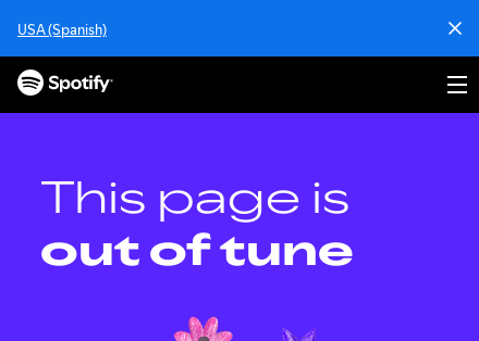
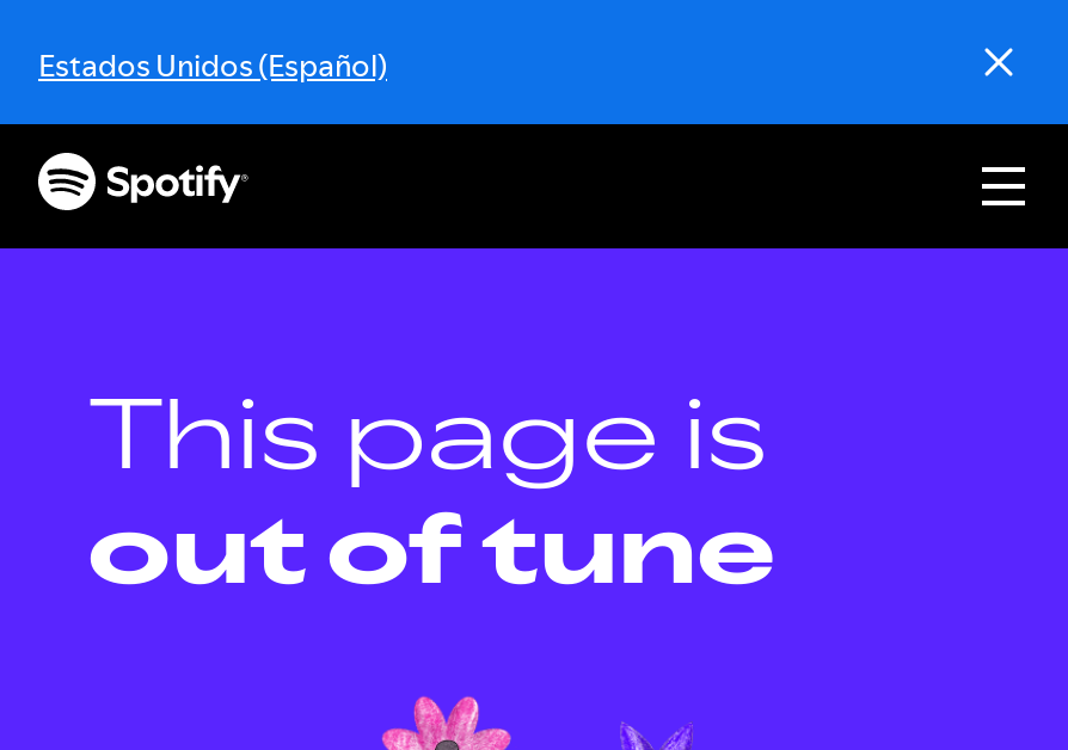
[17,20,107,39] USA (Spanish) -> [38,43,387,86] Estados Unidos (Español)

